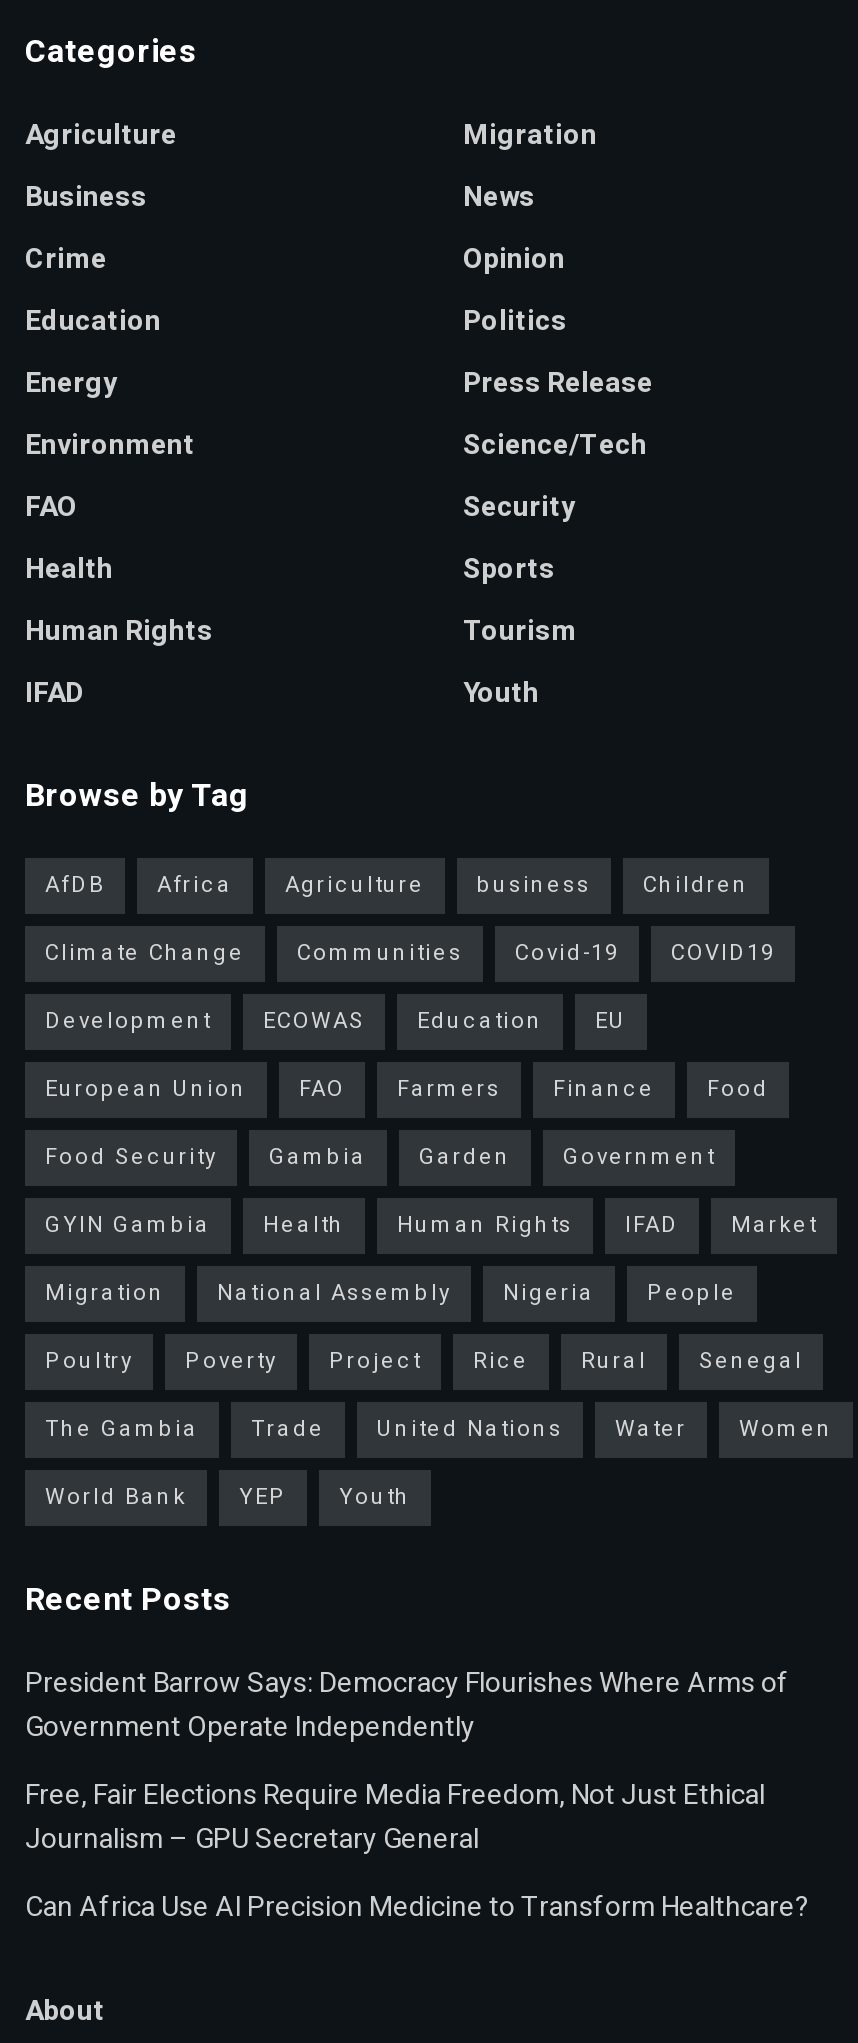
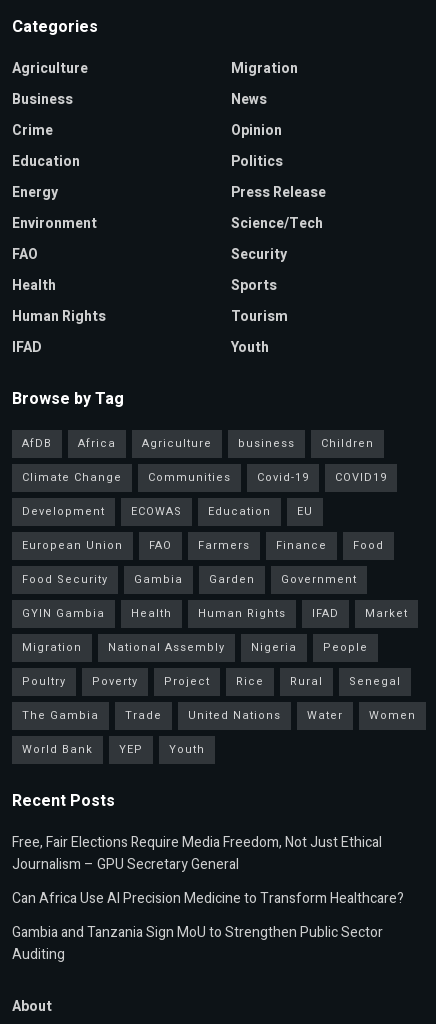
[25,1661,789,1747] President Barrow Says: Democracy Flourishes Where Arms of | Government Operate Independently -> none
moved [25,1773,809,1927] -> [12,832,404,909]: Free, Fair Elections Require Media Freedom, Not Just Ethical | Journalism – GPU Secretary General | Can Africa Use AI Precision Medicine to Transform Healthcare?
none -> [12,922,383,965] Gambia and Tanzania Sign MoU to Strengthen Public Sector | Auditing

